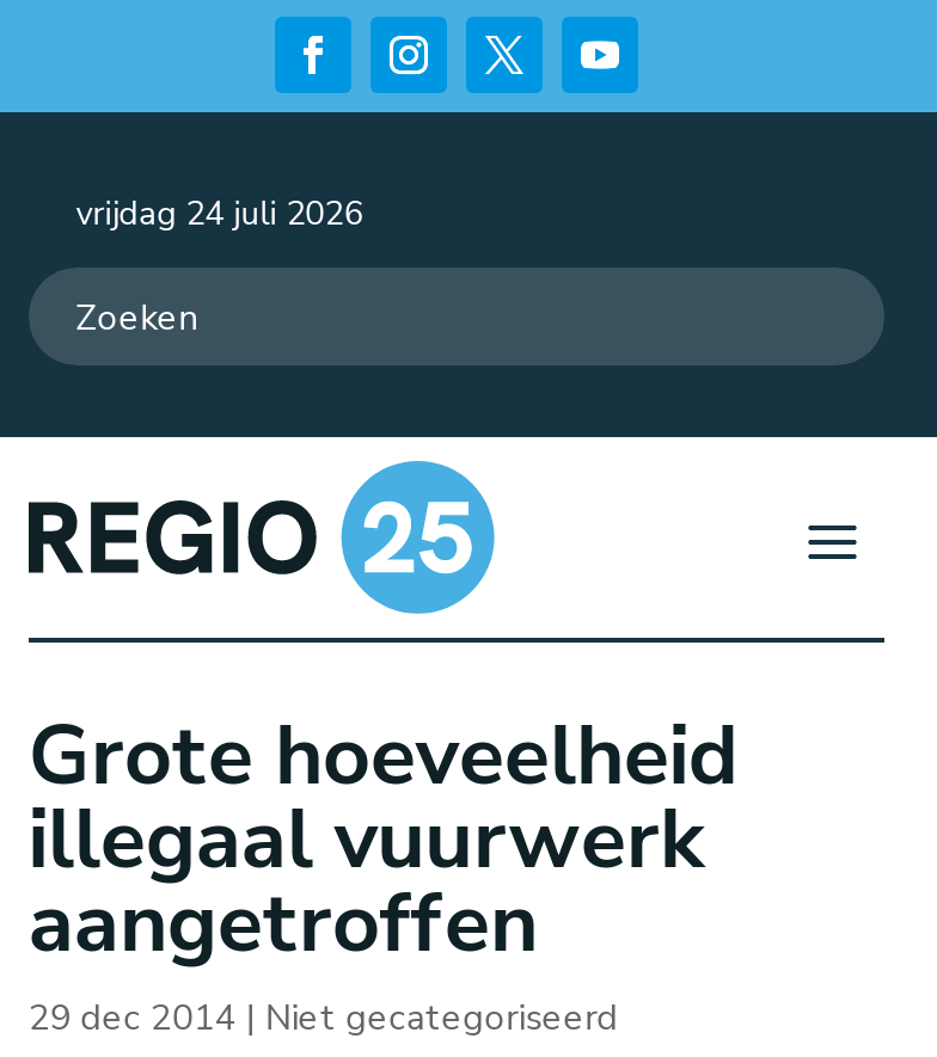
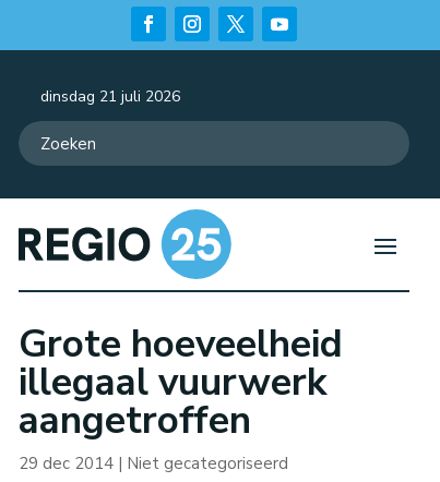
[76,191,363,236] vrijdag 24 juli 2026 -> [40,86,180,107] dinsdag 21 juli 2026

